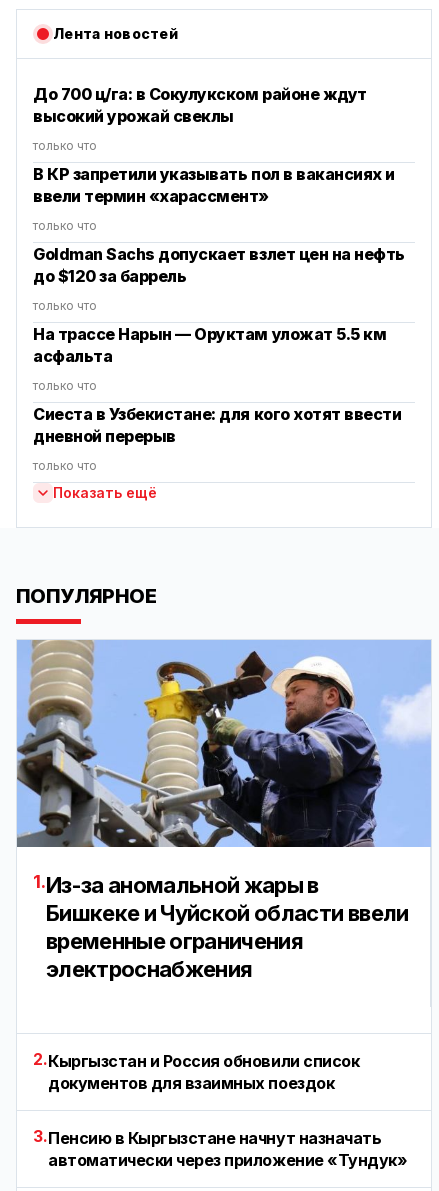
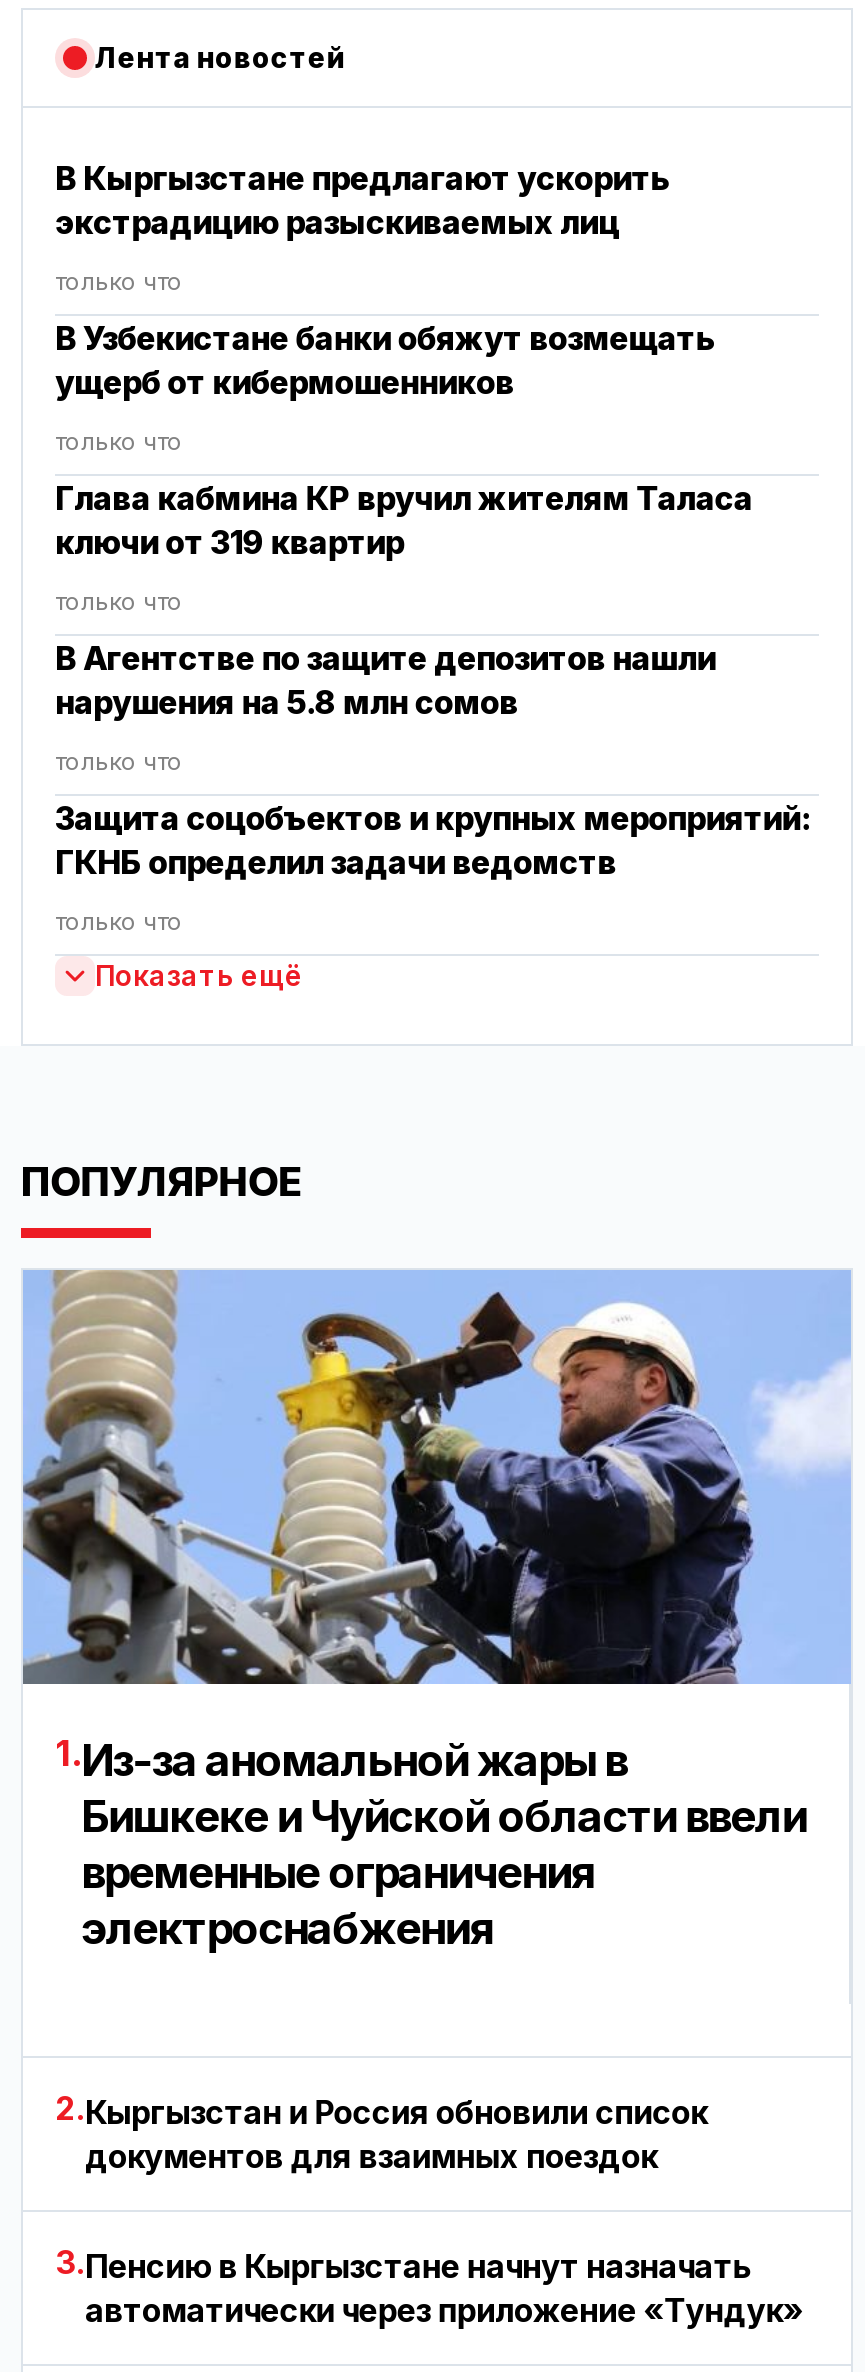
[33,84,367,126] До 700 ц/га: в Сокулукском районе ждут | высокий урожай свеклы -> [55,158,669,242] В Кыргызстане предлагают ускорить | экстрадицию разыскиваемых лиц
[33,164,395,206] В КР запретили указывать пол в вакансиях и | ввели термин «харассмент» -> [55,318,714,402] В Узбекистане банки обяжут возмещать | ущерб от кибермошенников
[33,244,405,286] Goldman Sachs допускает взлет цен на нефть | до $120 за баррель -> [55,478,753,562] Глава кабмина КР вручил жителям Таласа | ключи от 319 квартир
[33,324,386,366] На трассе Нарын — Оруктам уложат 5.5 км | асфальта -> [55,638,715,722] В Агентстве по защите депозитов нашли | нарушения на 5.8 млн сомов
[33,404,401,446] Сиеста в Узбекистане: для кого хотят ввести | дневной перерыв -> [55,798,810,882] Защита соцобъектов и крупных мероприятий: | ГКНБ определил задачи ведомств

